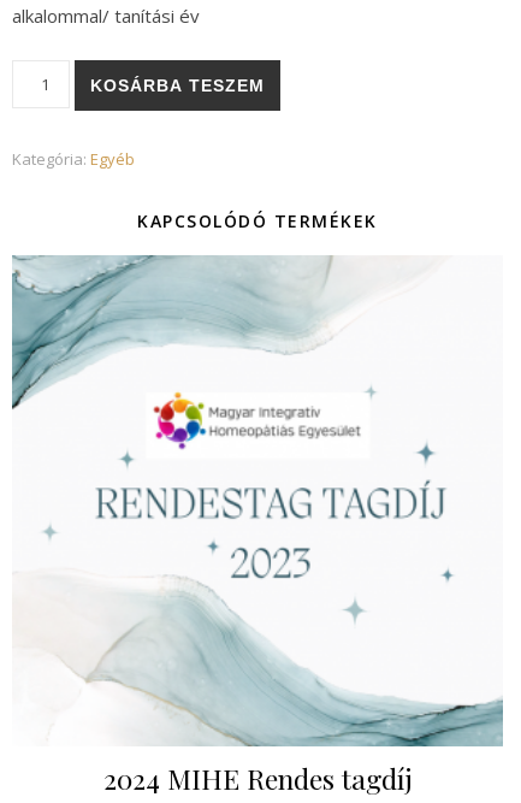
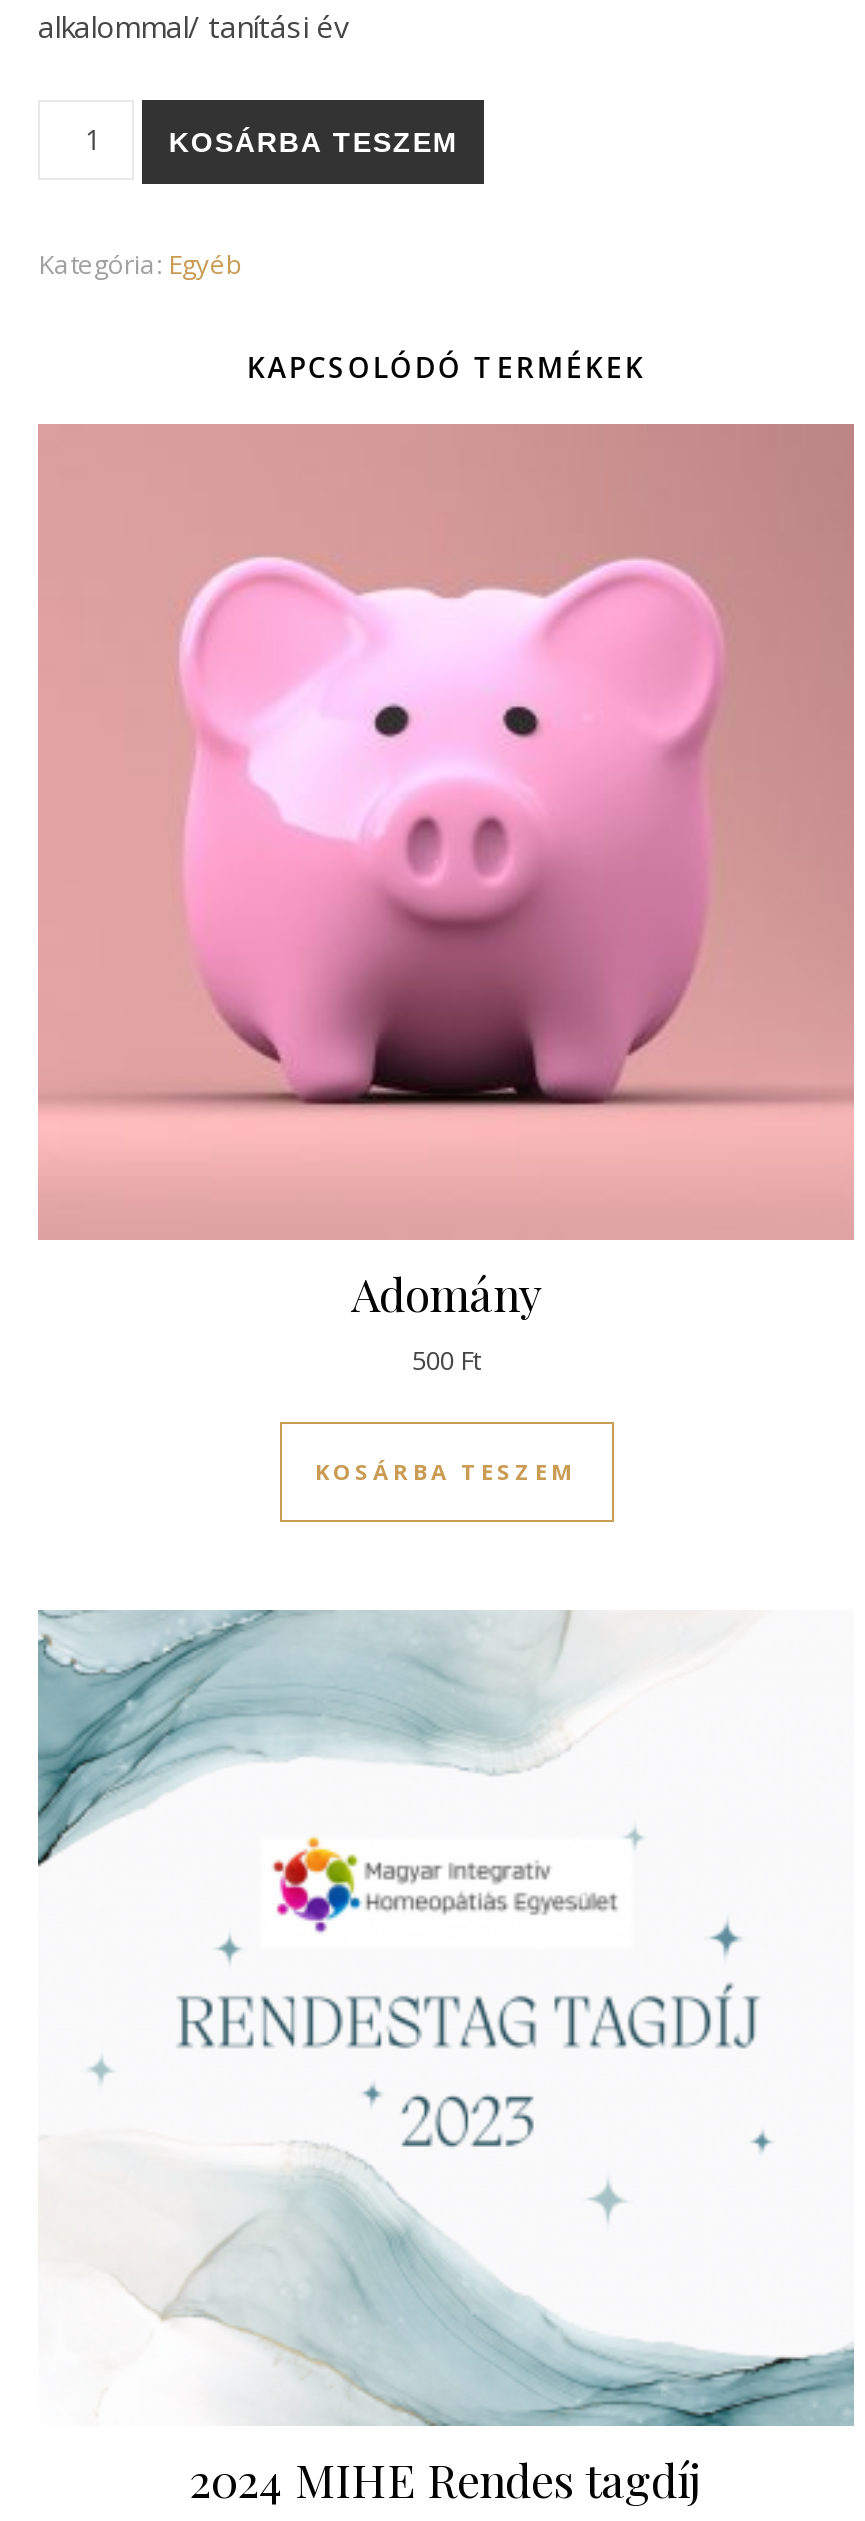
none -> [36,422,856,1485] [image] | Adomány | 500 Ft | KOSÁRBA TESZEM

